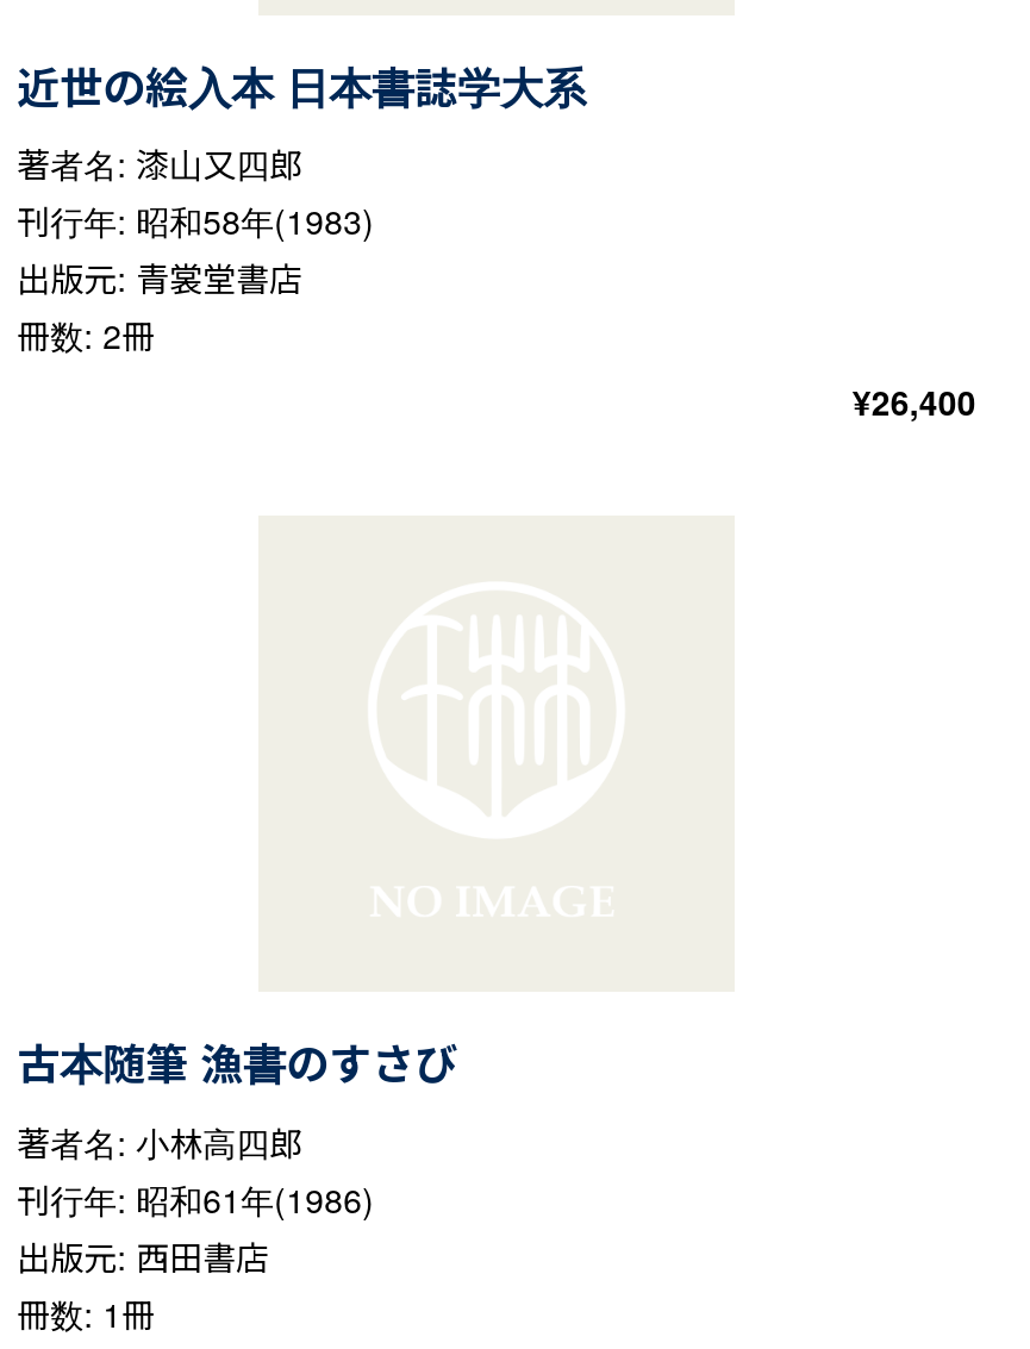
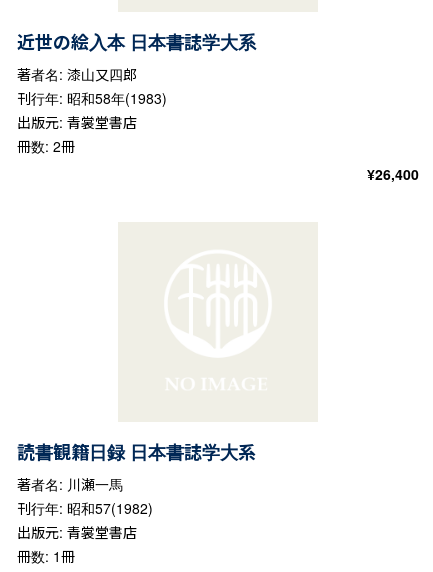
[17,1032,457,1279] 古本随筆 漁書のすさび | 著者名: 小林高四郎 | 刊行年: 昭和61年(1986) | 出版元: 西田書店 -> [17,439,256,542] 読書観籍日録 日本書誌学大系 | 著者名: 川瀬一馬 | 刊行年: 昭和57(1982) | 出版元: 青裳堂書店

